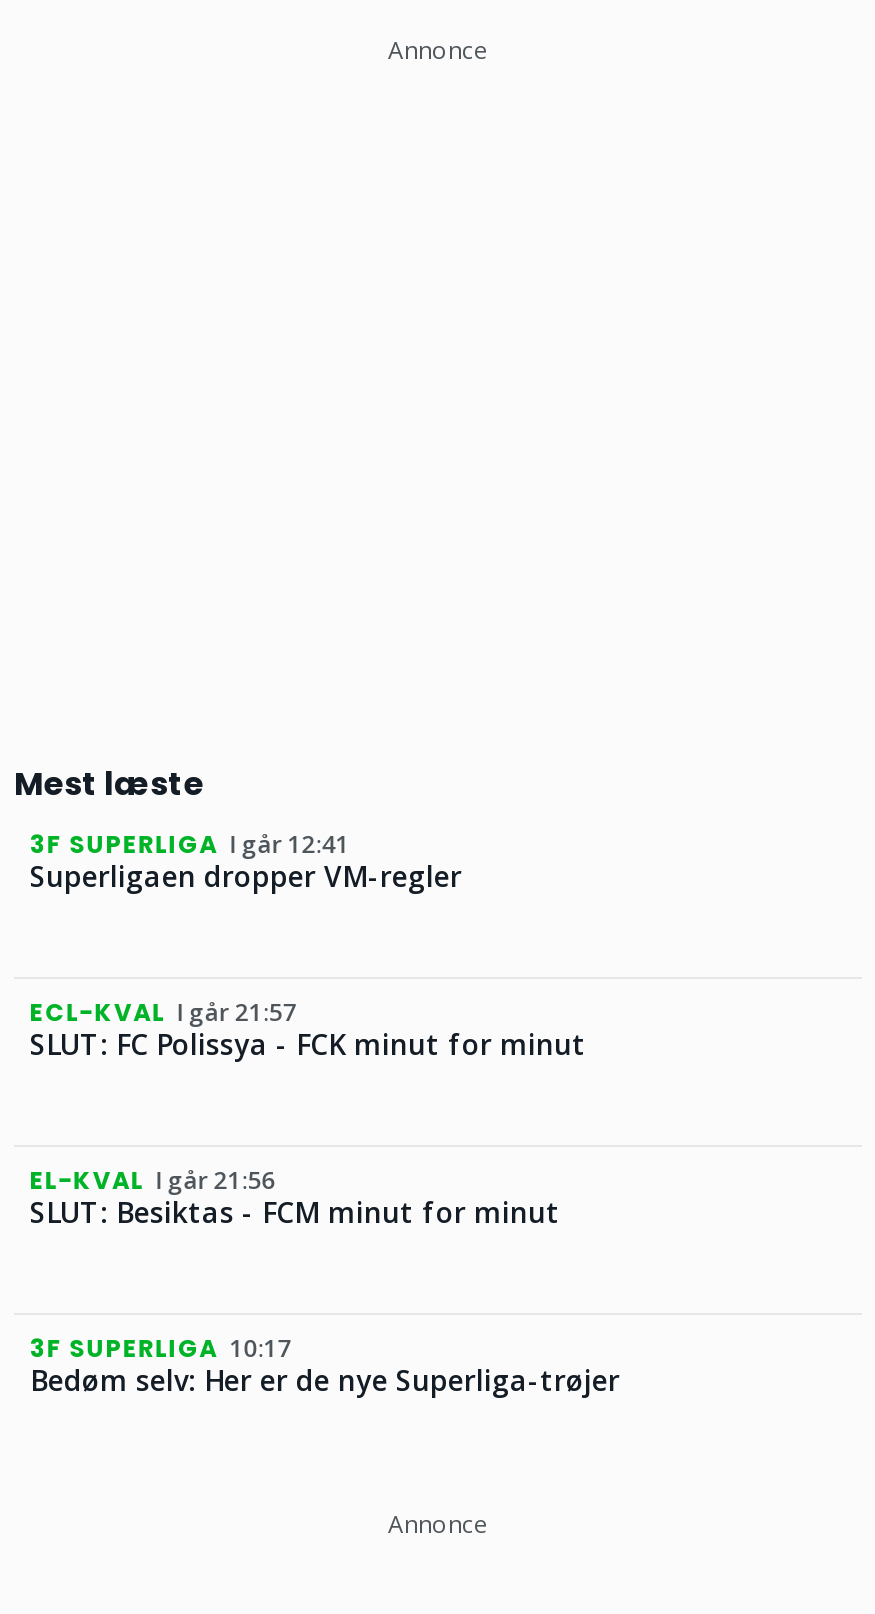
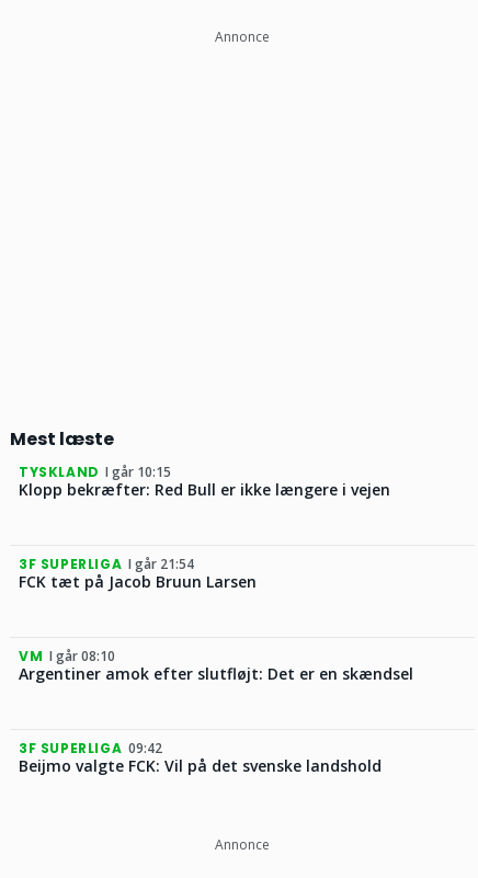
[30,828,462,896] 3F SUPERLIGA I går 12:41 | Superligaen dropper VM-regler -> [19,463,390,500] TYSKLAND I går 10:15 | Klopp bekræfter: Red Bull er ikke længere i vejen
[30,996,586,1064] ECL-KVAL I går 21:57 | SLUT: FC Polissya - FCK minut for minut -> [19,555,257,592] 3F SUPERLIGA I går 21:54 | FCK tæt på Jacob Bruun Larsen
[30,1164,560,1232] EL-KVAL I går 21:56 | SLUT: Besiktas - FCM minut for minut -> [19,647,413,684] VM I går 08:10 | Argentiner amok efter slutfløjt: Det er en skændsel
[30,1332,620,1400] 3F SUPERLIGA 10:17 | Bedøm selv: Her er de nye Superliga-trøjer -> [19,739,382,776] 3F SUPERLIGA 09:42 | Beijmo valgte FCK: Vil på det svenske landshold

